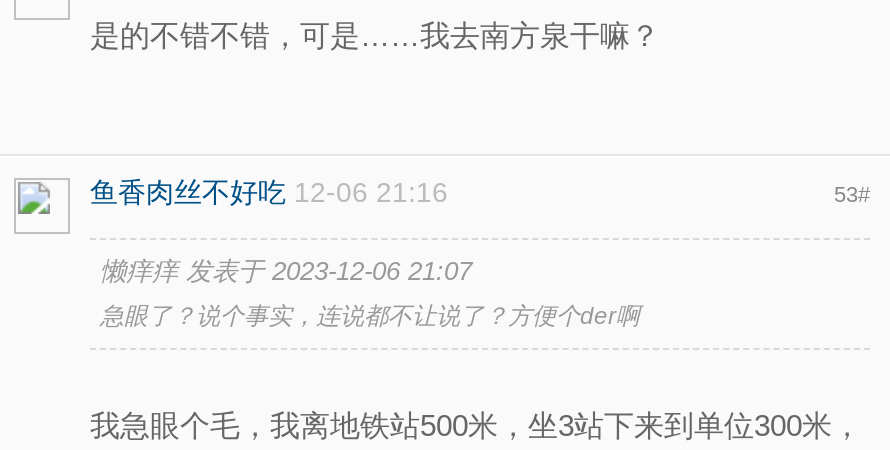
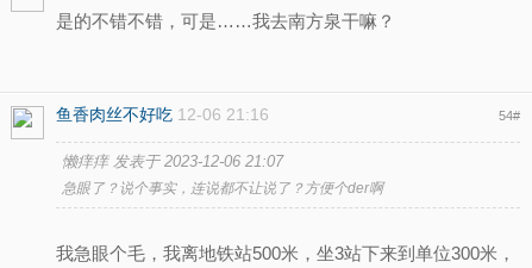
[834,182,870,206] 53# -> [499,108,520,123] 54#

